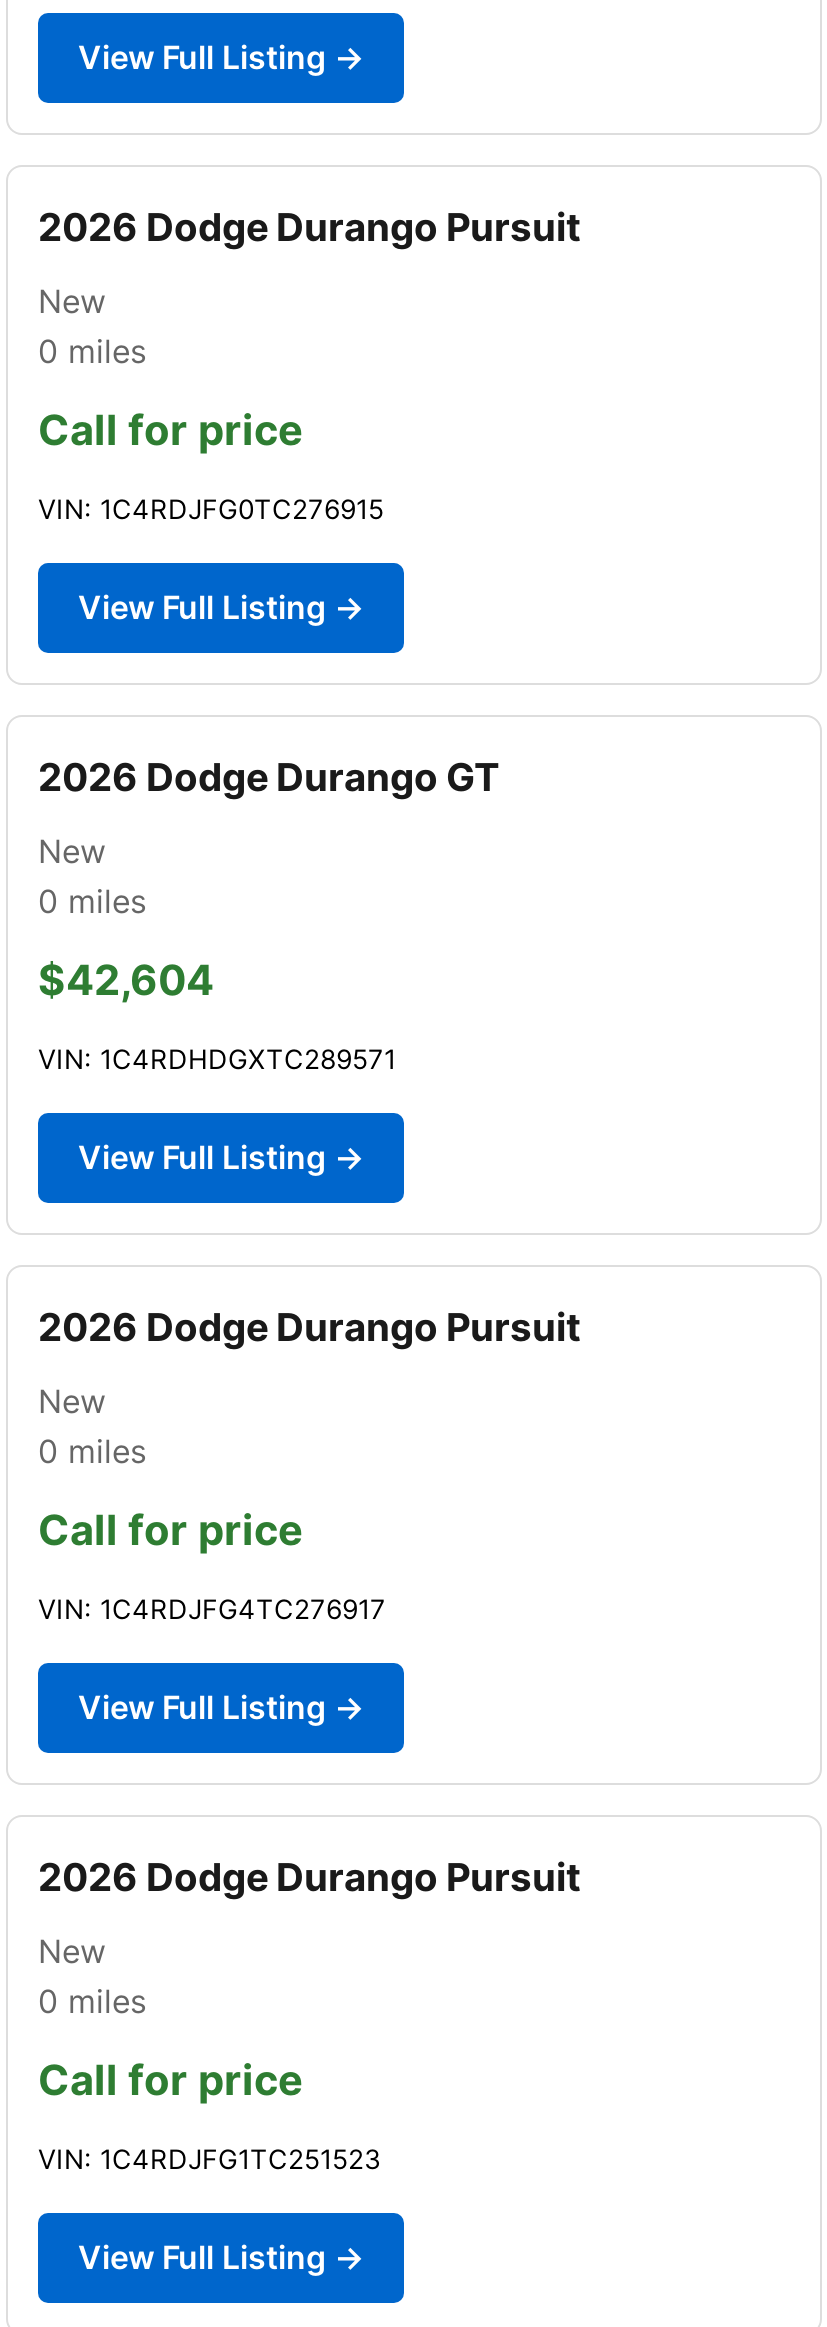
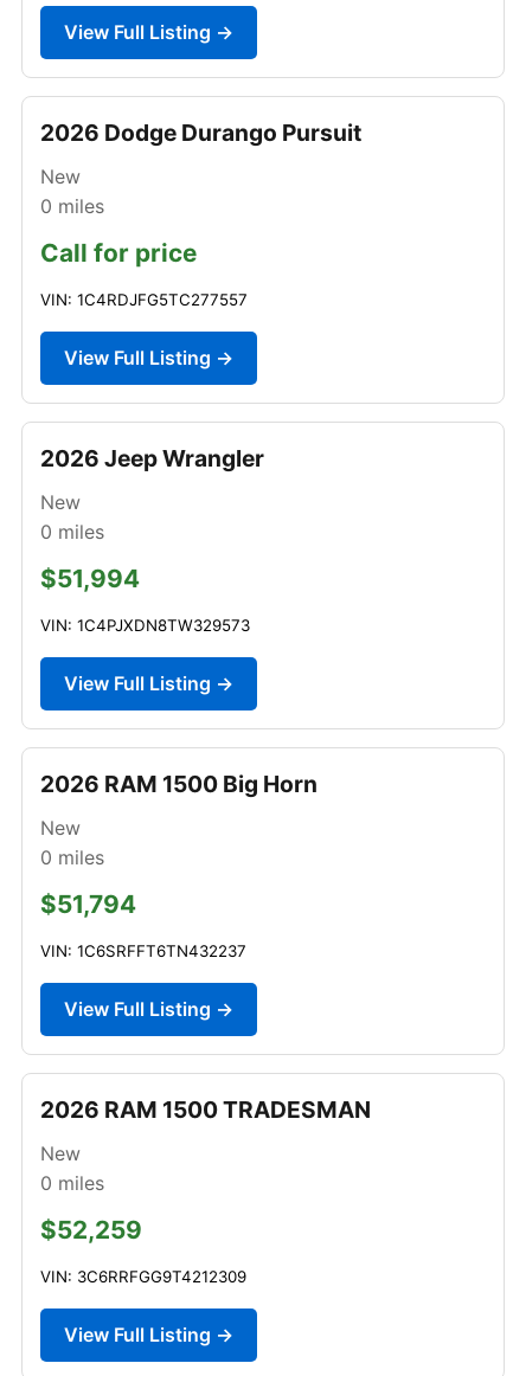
[38,493,384,525] VIN: 1C4RDJFG0TC276915 -> [40,290,248,309] VIN: 1C4RDJFG5TC277557
[38,753,500,801] 2026 Dodge Durango GT -> [40,444,264,472] 2026 Jeep Wrangler
[38,955,214,1005] $42,604 -> [40,564,140,593] $51,994
[38,1043,396,1075] VIN: 1C4RDHDGXTC289571 -> [40,616,250,635] VIN: 1C4PJXDN8TW329573
[38,1303,580,1351] 2026 Dodge Durango Pursuit -> [40,770,318,798] 2026 RAM 1500 Big Horn
[38,1505,302,1555] Call for price -> [40,889,136,919] $51,794
[38,1593,386,1625] VIN: 1C4RDJFG4TC276917 -> [40,941,246,960] VIN: 1C6SRFFT6TN432237
[38,1853,580,1901] 2026 Dodge Durango Pursuit -> [40,1095,371,1124] 2026 RAM 1500 TRADESMAN
[38,2055,302,2105] Call for price -> [40,1215,142,1244] $52,259
[38,2143,380,2175] VIN: 1C4RDJFG1TC251523 -> [40,1267,246,1286] VIN: 3C6RRFGG9T4212309

